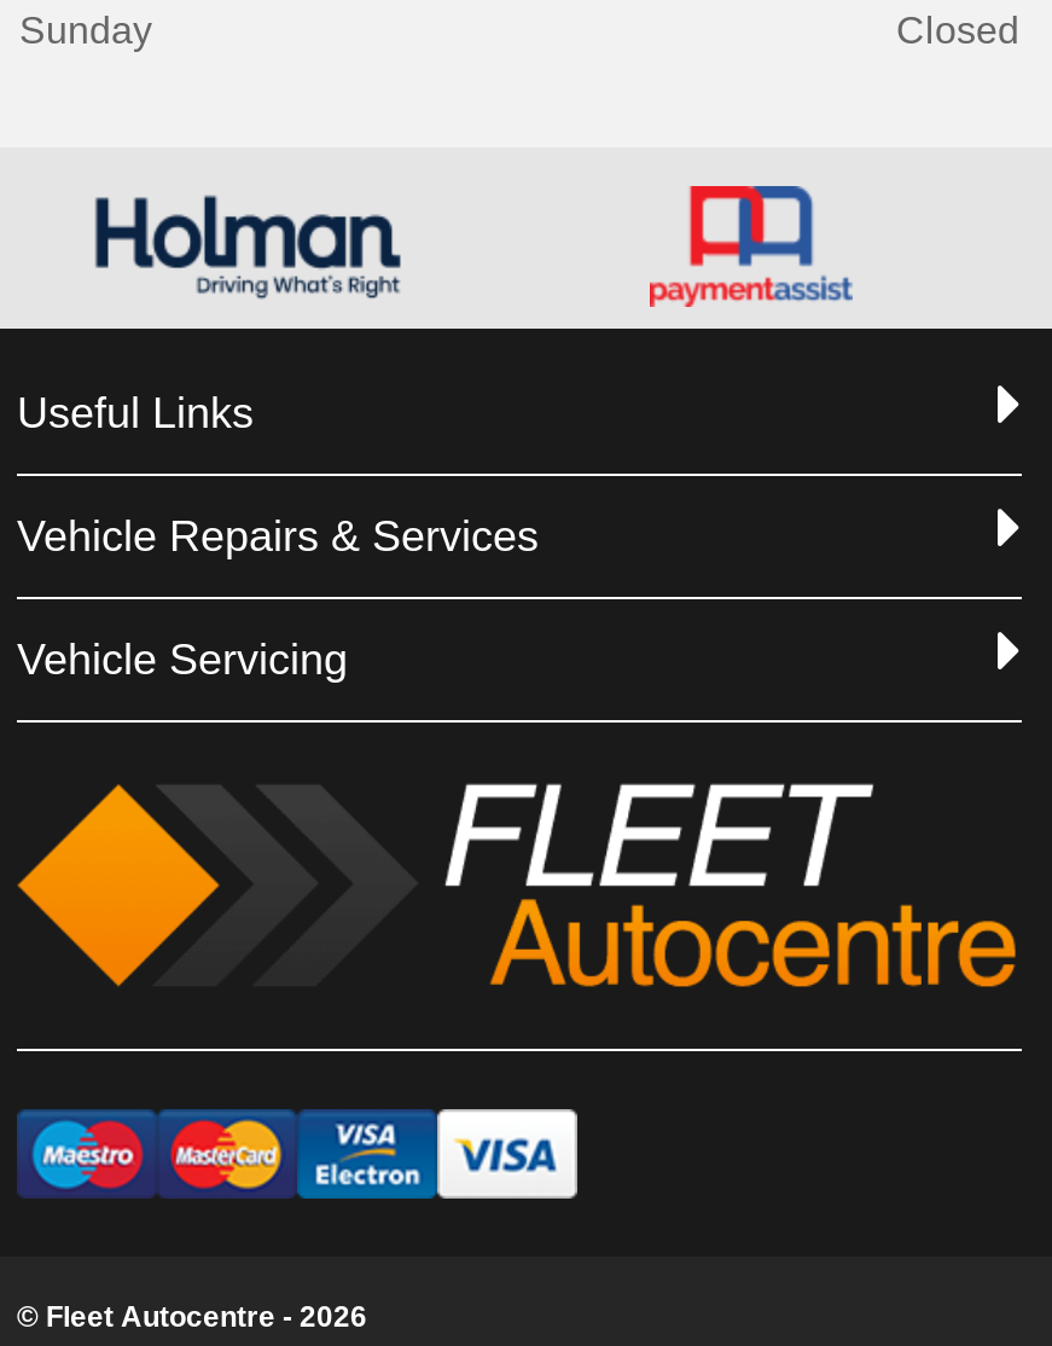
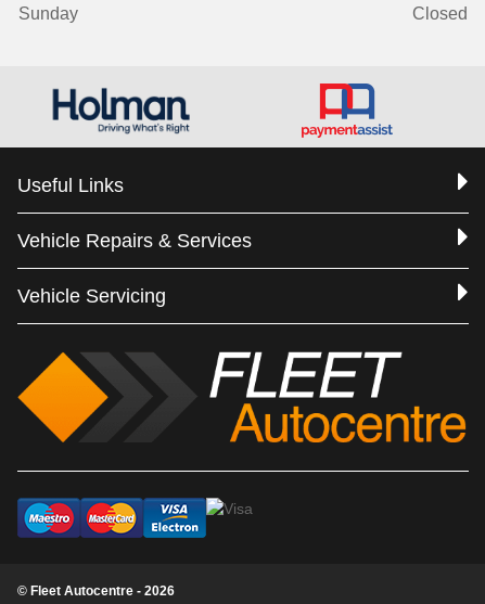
[435,1107,580,1201] [image] -> [205,498,269,538] [image]

